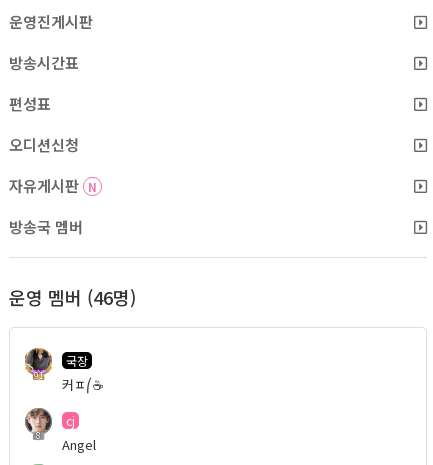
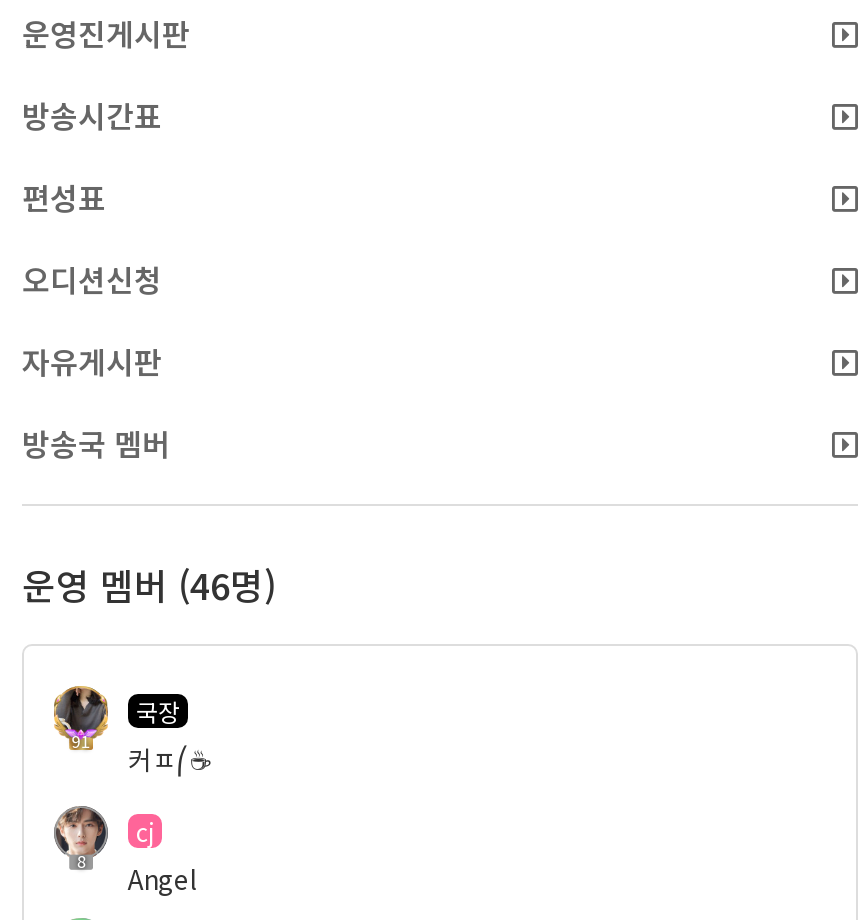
[9,175,97,196] 자유게시판 N -> [22,340,162,382] 자유게시판

